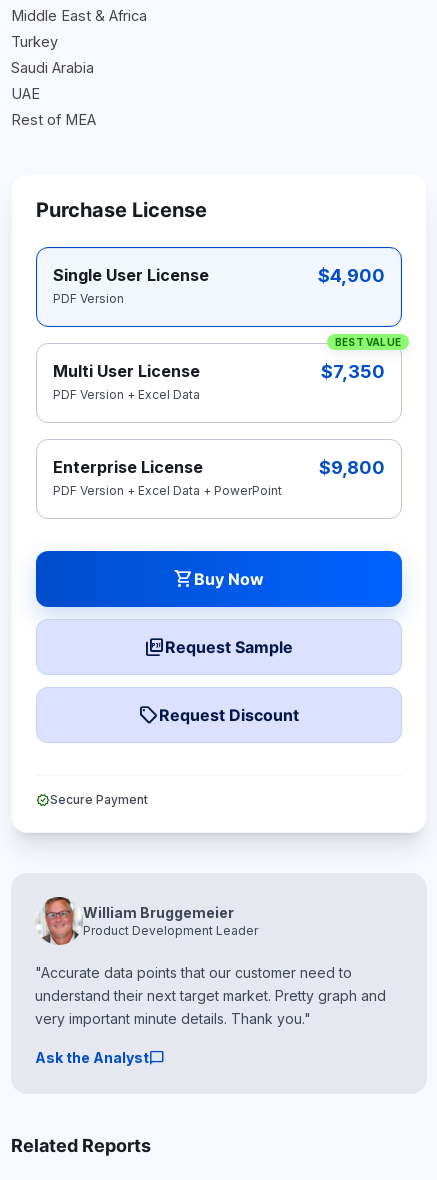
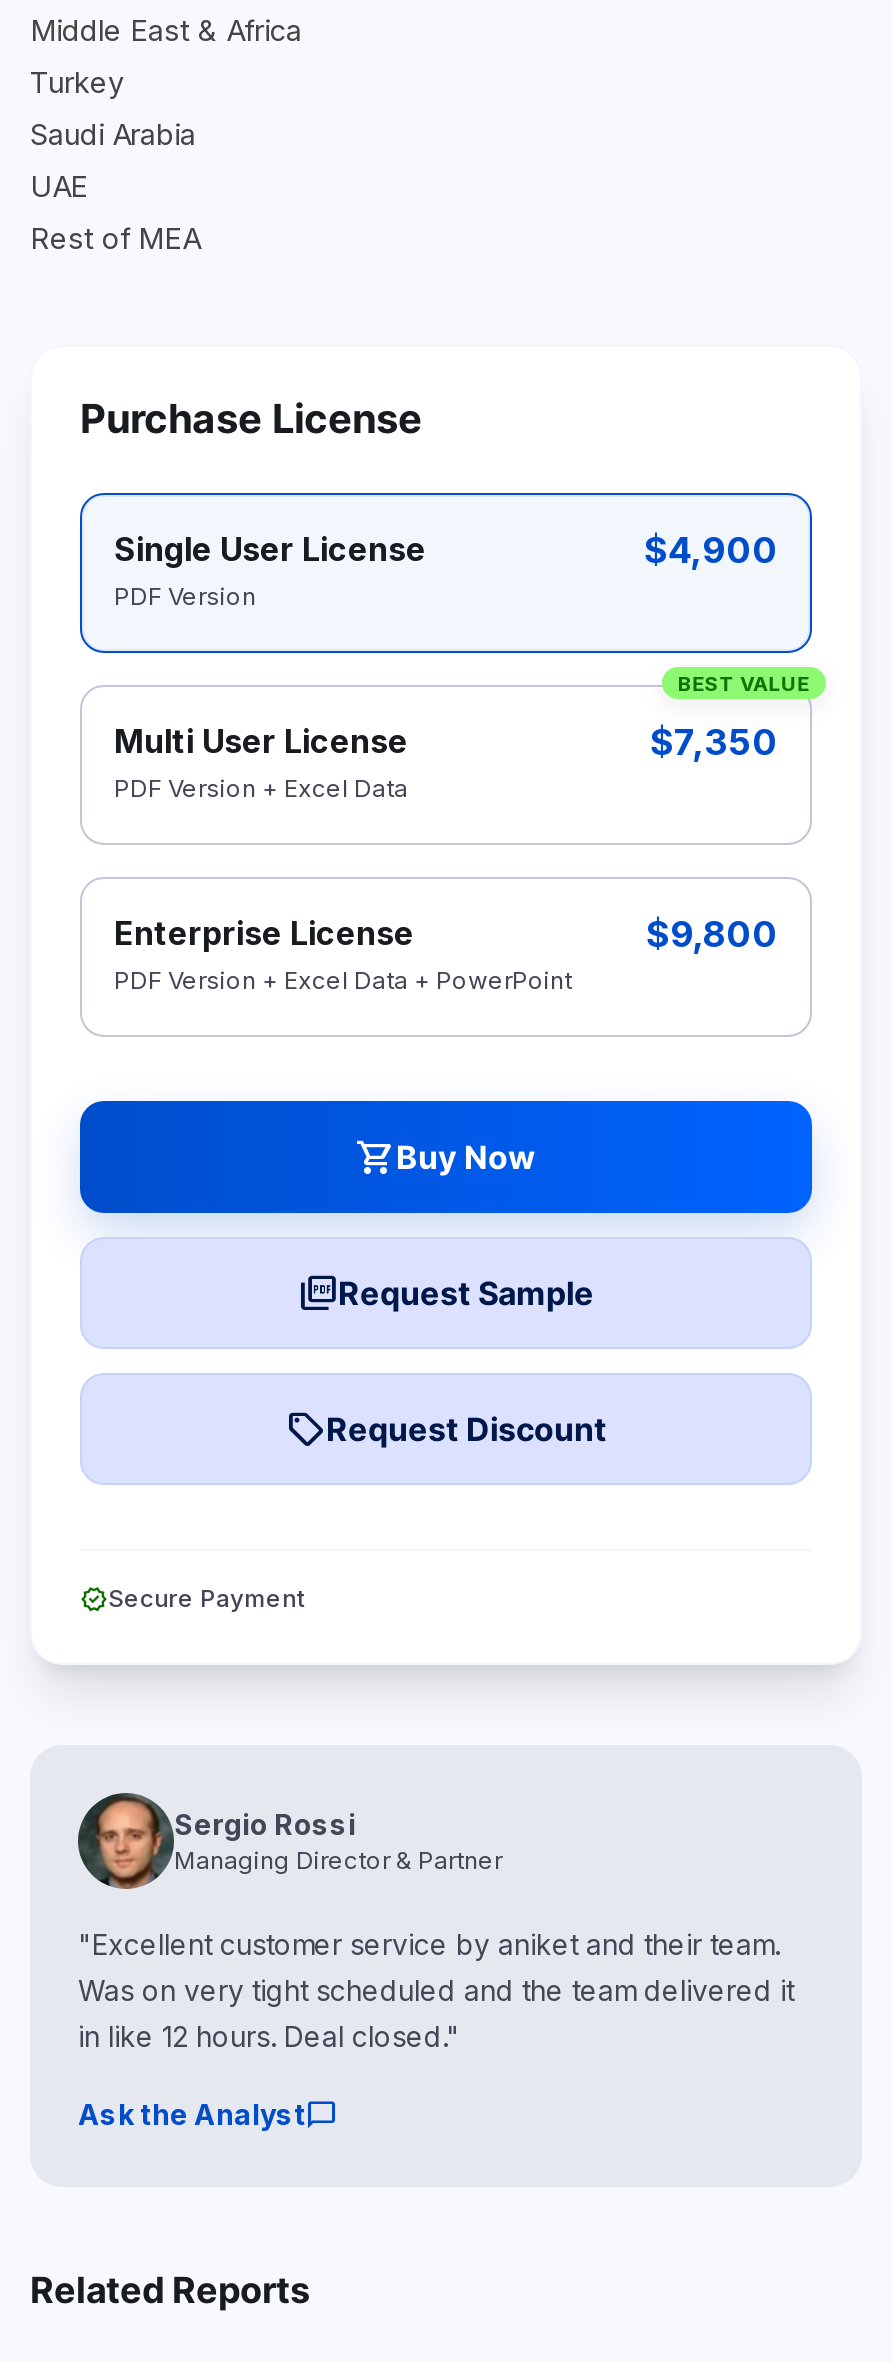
[35,898,258,944] [image] | William Bruggemeier | Product Development Leader -> [76,1795,502,1887] [image] | Sergio Rossi | Managing Director & Partner
[35,964,386,1027] "Accurate data points that our customer need to | understand their next target market. Pretty graph and | very important minute details. Thank you." -> [78,1927,794,2053] "Excellent customer service by aniket and their team. | Was on very tight scheduled and the team delivered it | in like 12 hours. Deal closed."

